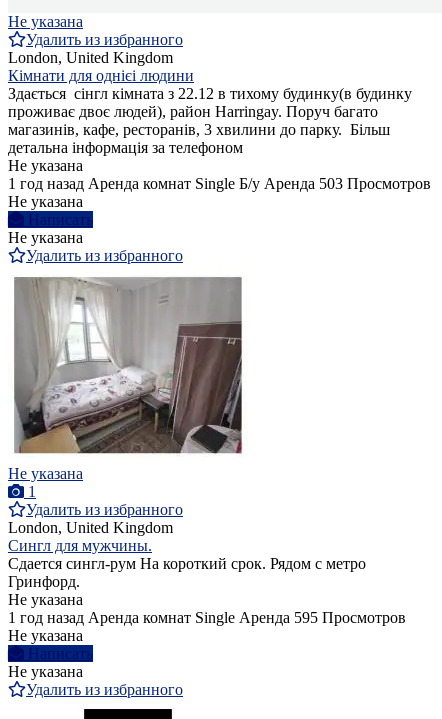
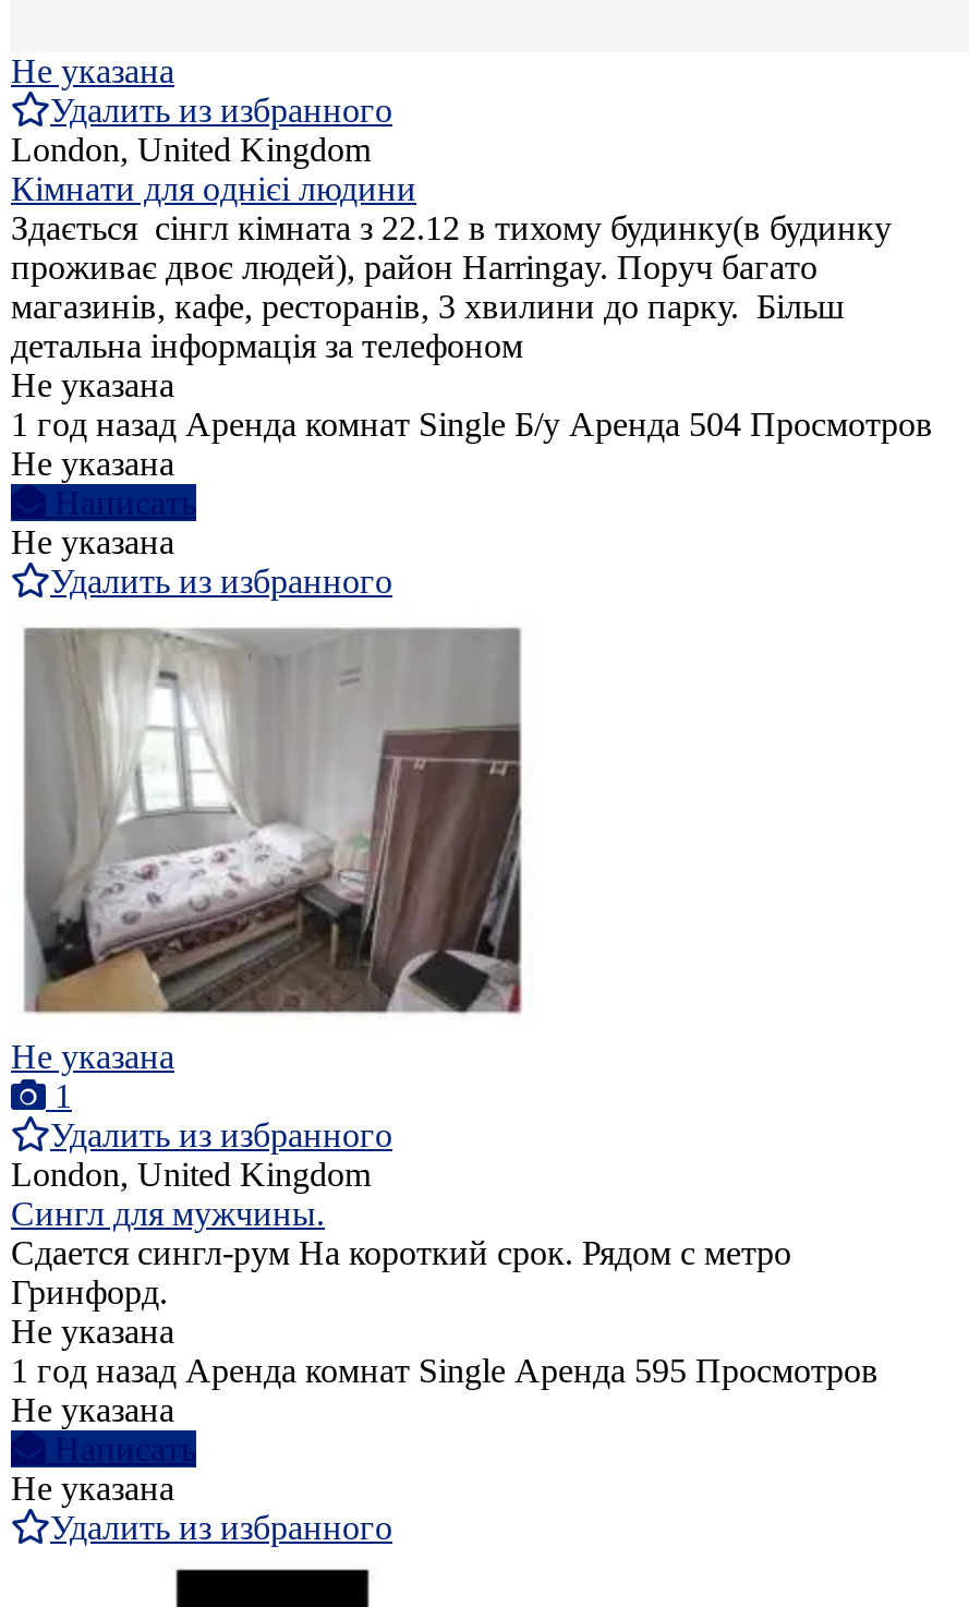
[8,175,431,192] 1 год назад Аренда комнат Single Б/у Аренда 503 Просмотров -> [11,406,933,443] 1 год назад Аренда комнат Single Б/у Аренда 504 Просмотров

